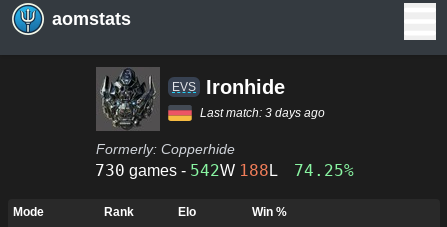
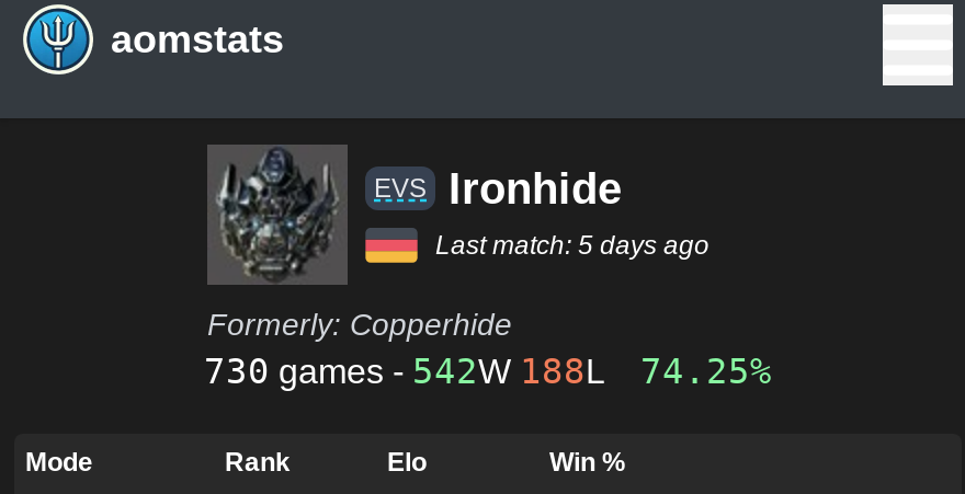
[200,106,325,120] Last match: 3 days ago -> [435,230,709,261] Last match: 5 days ago

